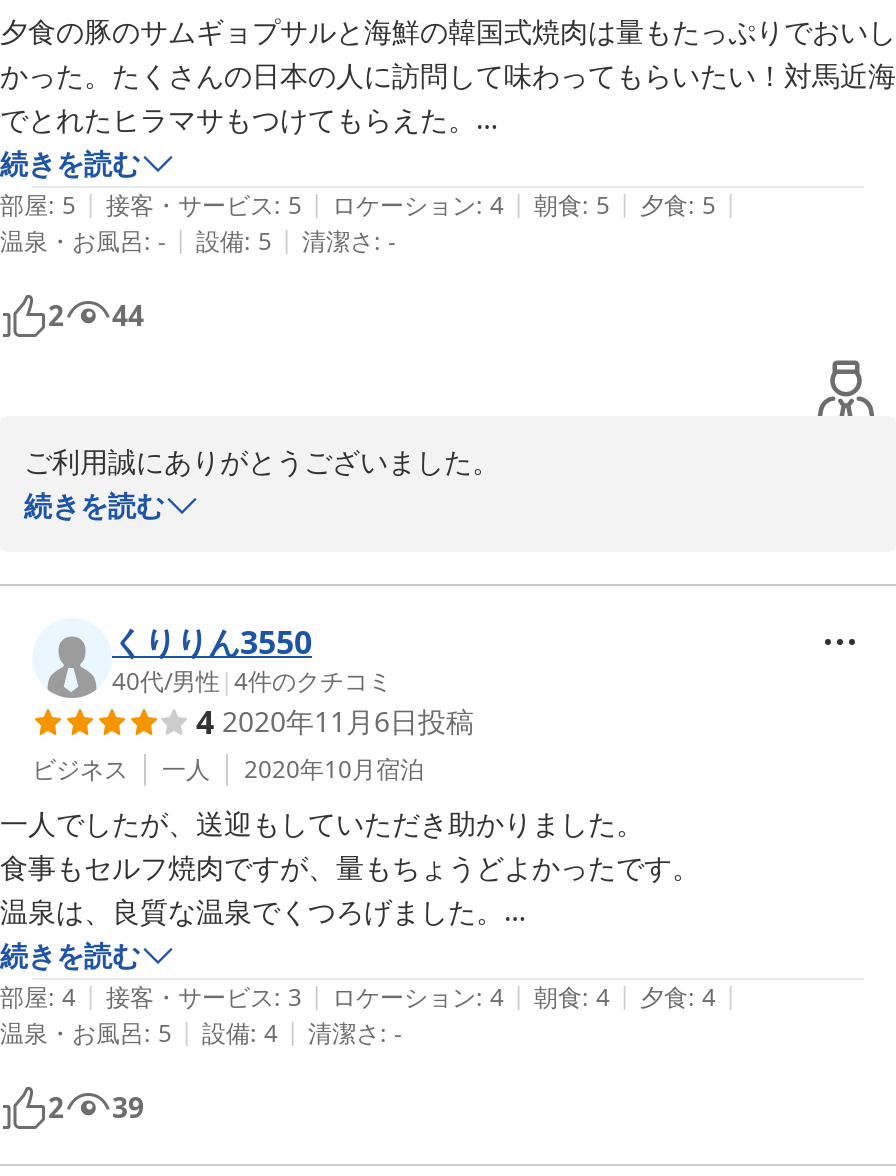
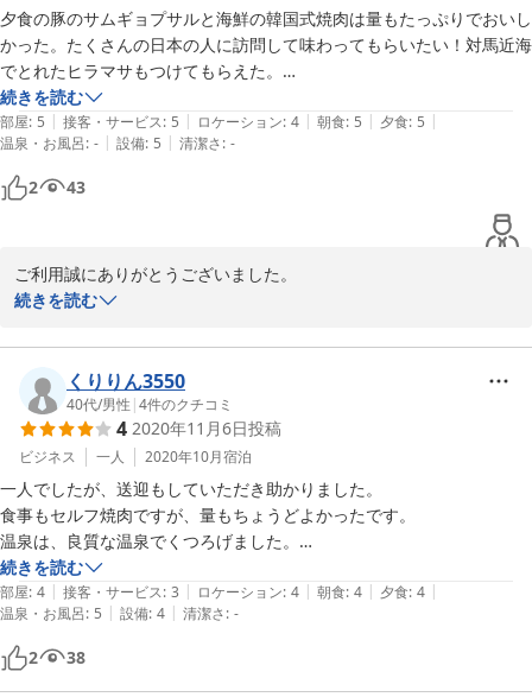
[48,296,144,334] 2 44 -> [28,175,85,198] 2 43
[48,1088,144,1126] 2 39 -> [28,646,85,668] 2 38

